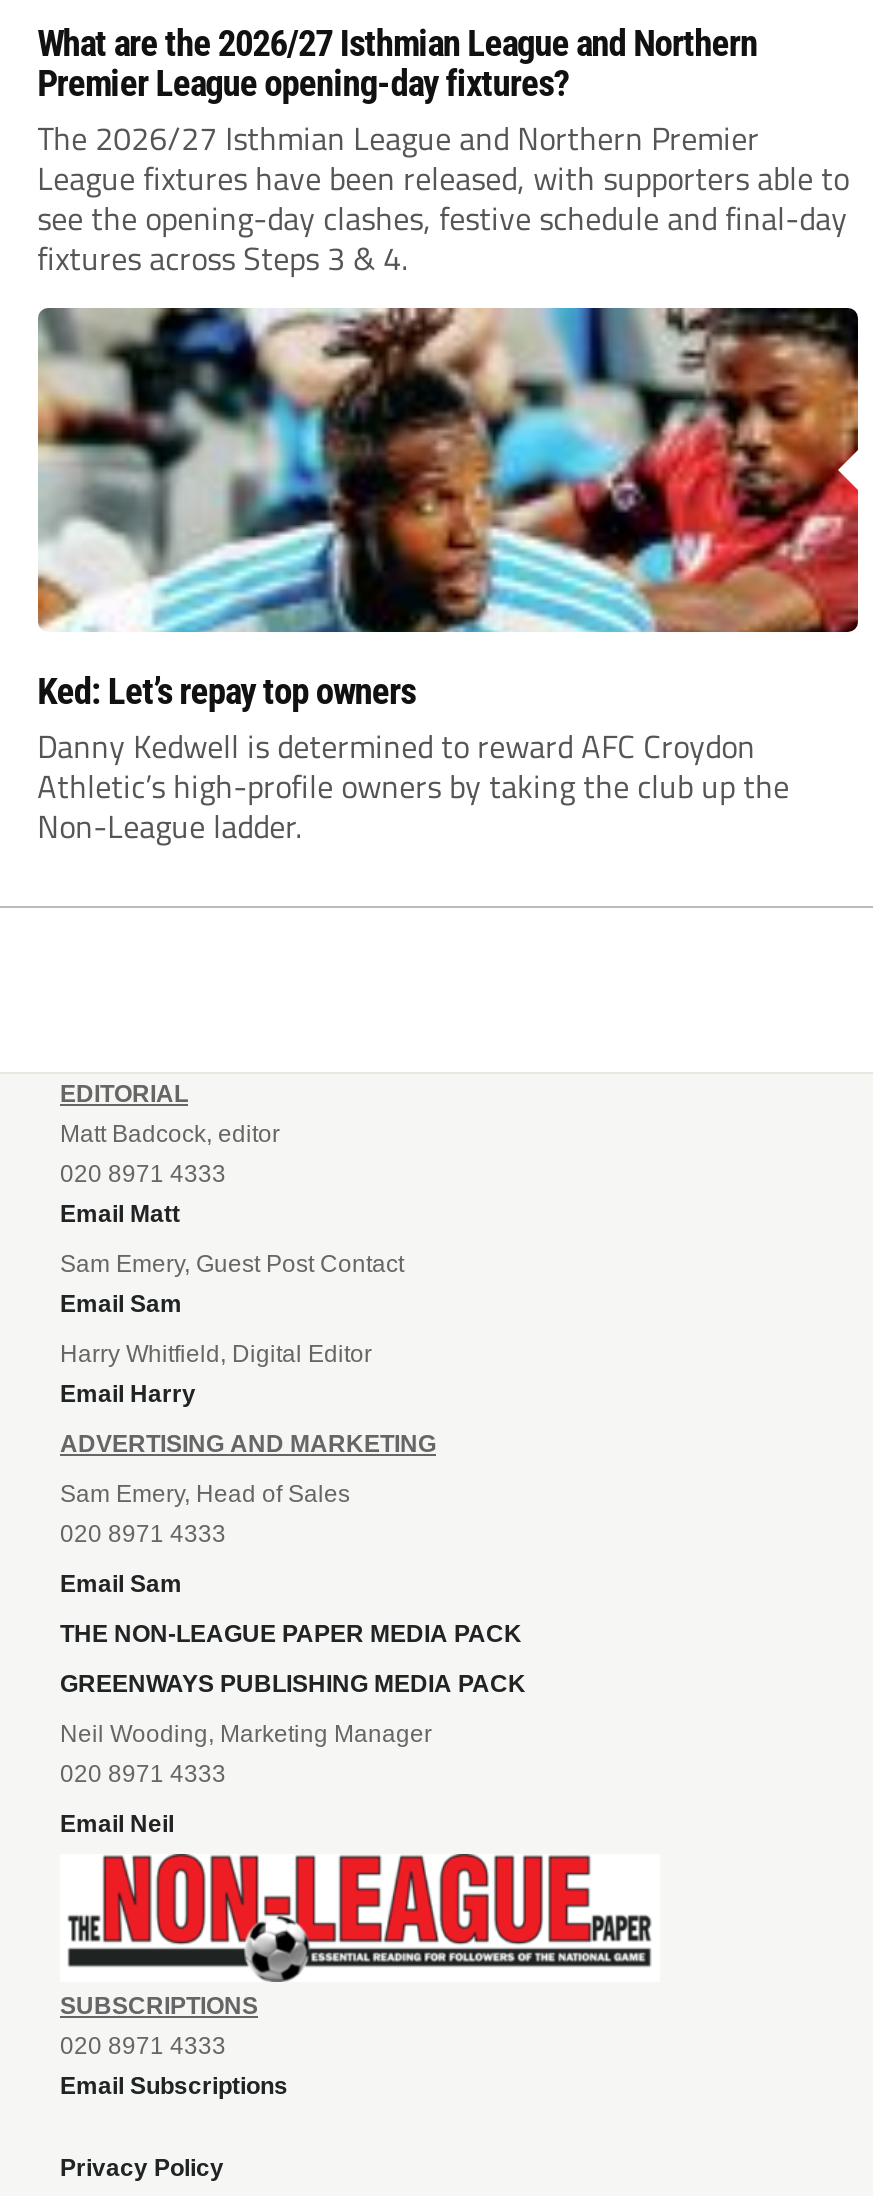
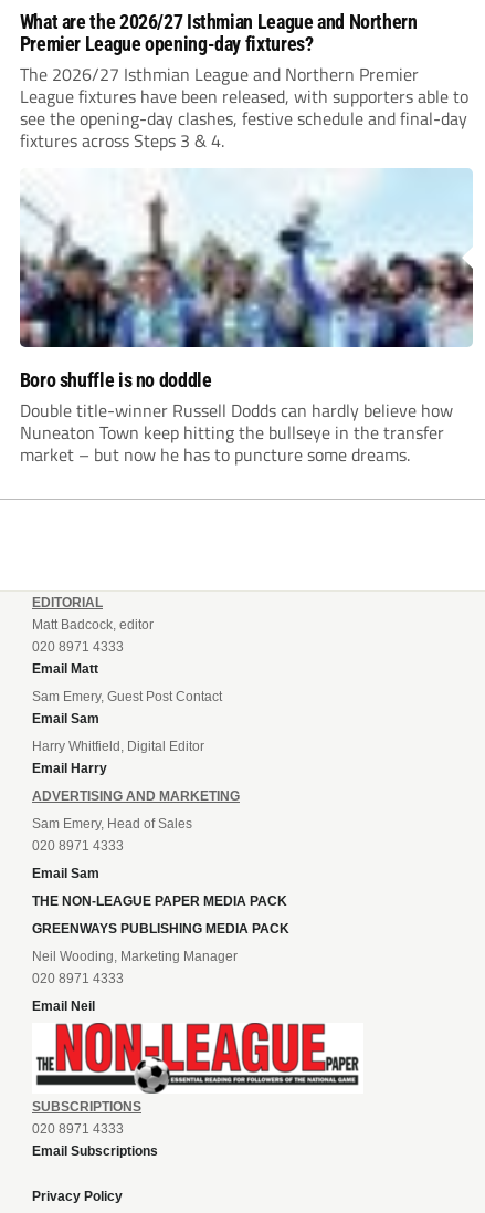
[36,306,860,851] [image] | Ked: Let’s repay top owners | Danny Kedwell is determined to reward AFC Croydon | Athletic’s high-profile owners by taking the club up the | Non-League ladder. -> [19,168,474,468] [image] | Boro shuffle is no doddle | Double title-winner Russell Dodds can hardly believe how | Nuneaton Town keep hitting the bullseye in the transfer | market – but now he has to puncture some dreams.

